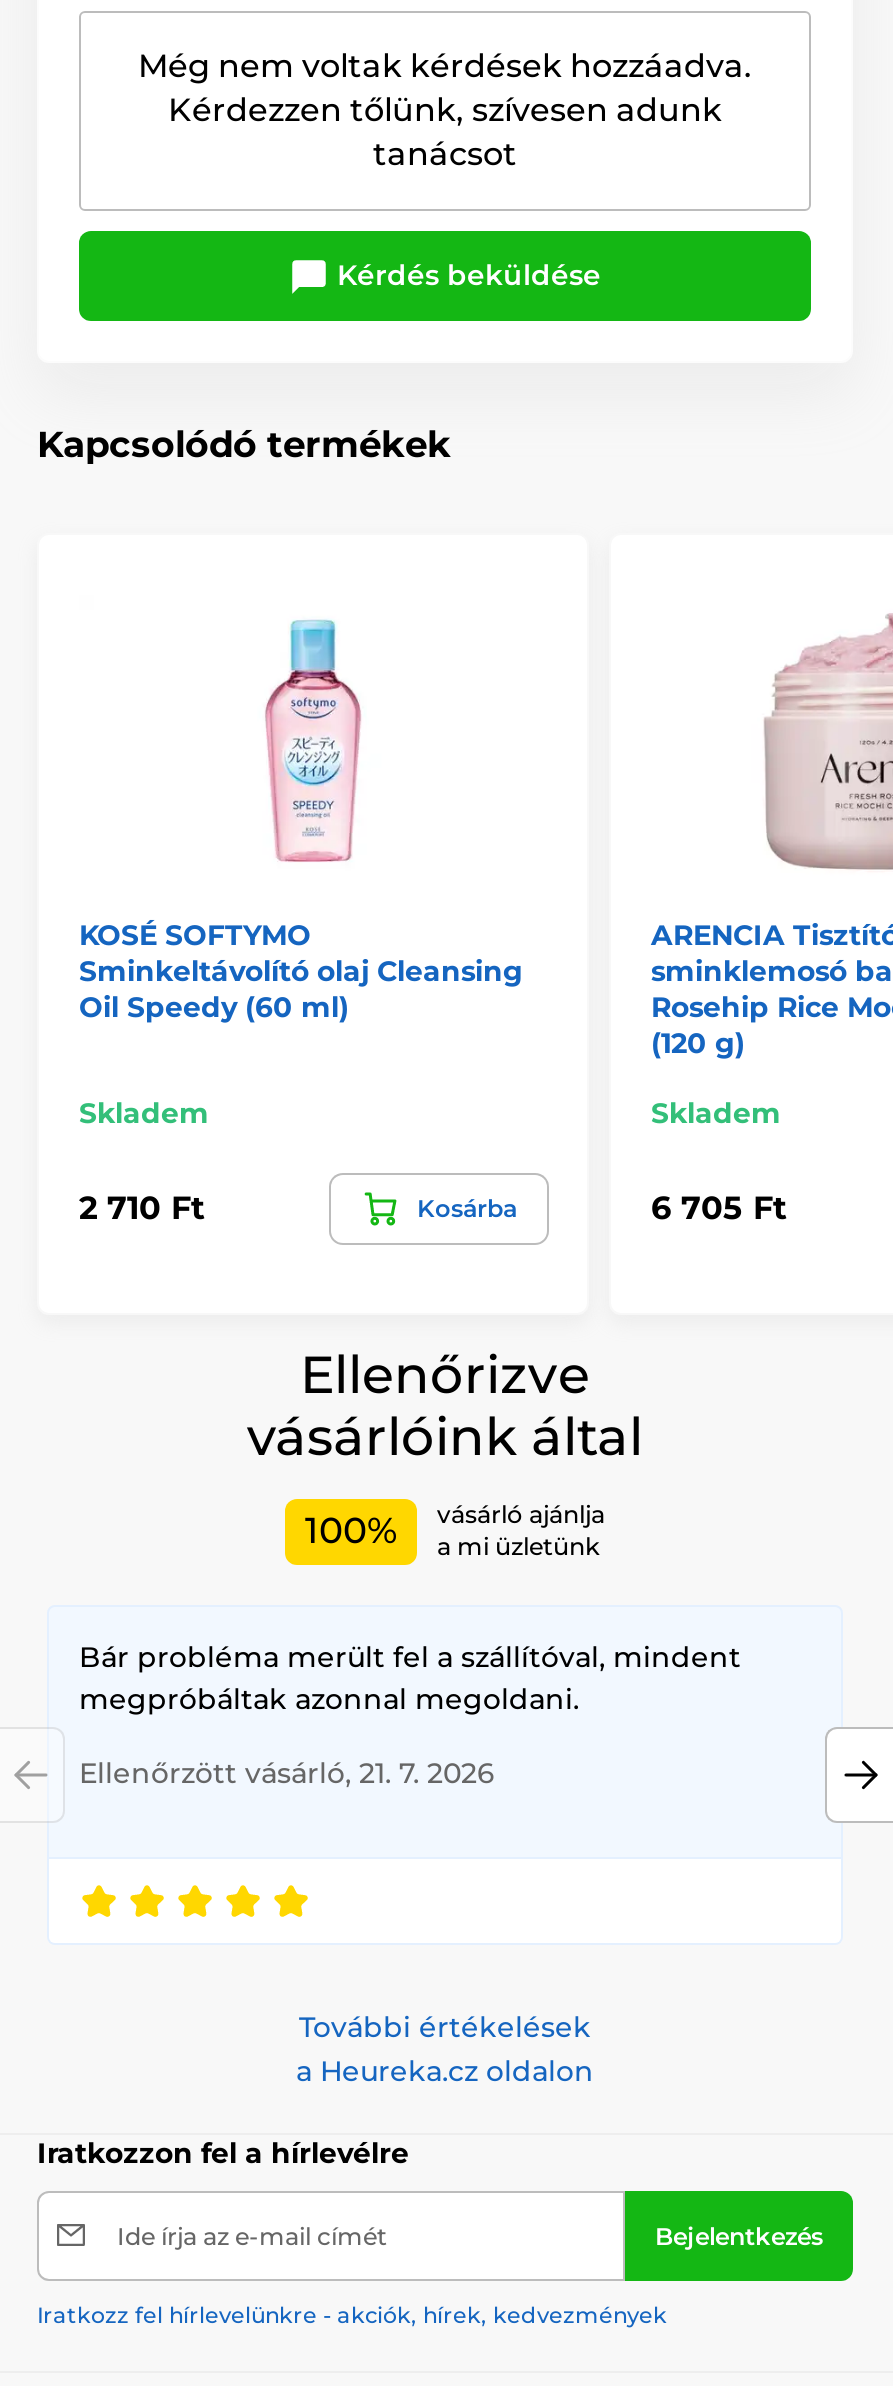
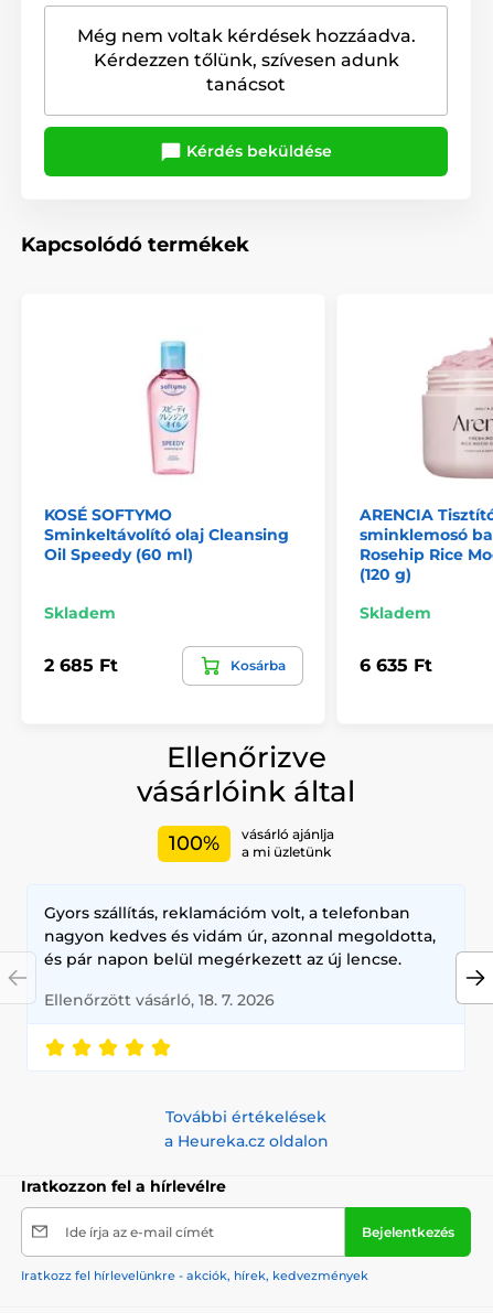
[79,1189,205,1227] 2 710 Ft -> [44,655,118,676] 2 685 Ft
[651,1189,787,1227] 6 705 Ft -> [360,655,432,676] 6 635 Ft
[79,1638,741,1716] Bár probléma merült fel a szállítóval, mindent | megpróbáltak azonnal megoldani. -> [44,902,436,968] Gyors szállítás, reklamációm volt, a telefonban | nagyon kedves és vidám úr, azonnal megoldotta, | és pár napon belül megérkezett az új lencse.
[79,1754,495,1790] Ellenőrzött vásárló, 21. 7. 2026 -> [44,989,275,1009] Ellenőrzött vásárló, 18. 7. 2026

